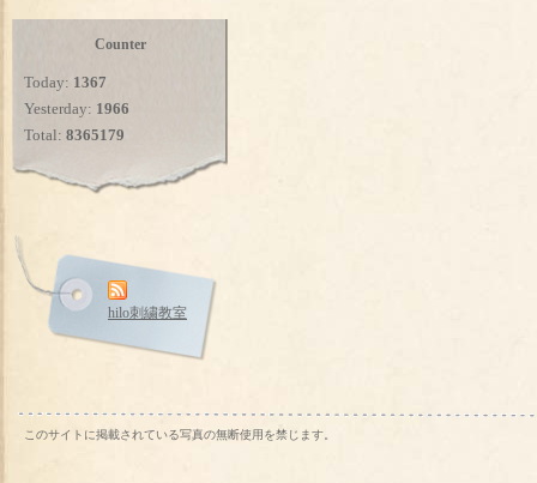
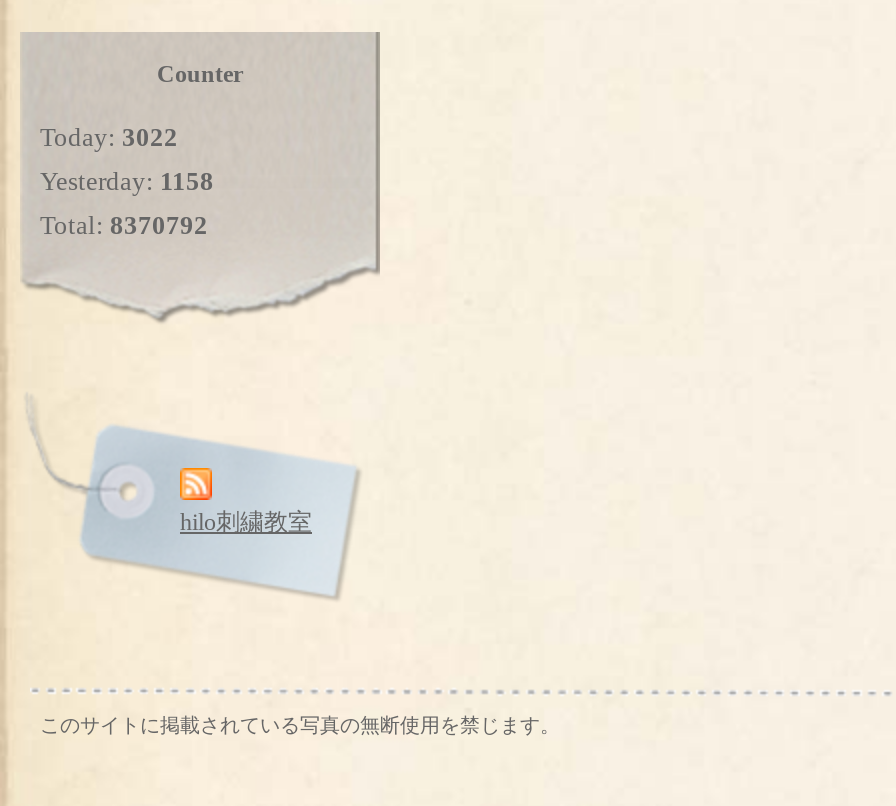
[24,73,107,91] Today: 1367 -> [40,122,178,152] Today: 3022
[24,99,129,117] Yesterday: 1966 -> [40,166,214,196] Yesterday: 1158
[24,126,125,144] Total: 8365179 -> [40,210,208,240] Total: 8370792

